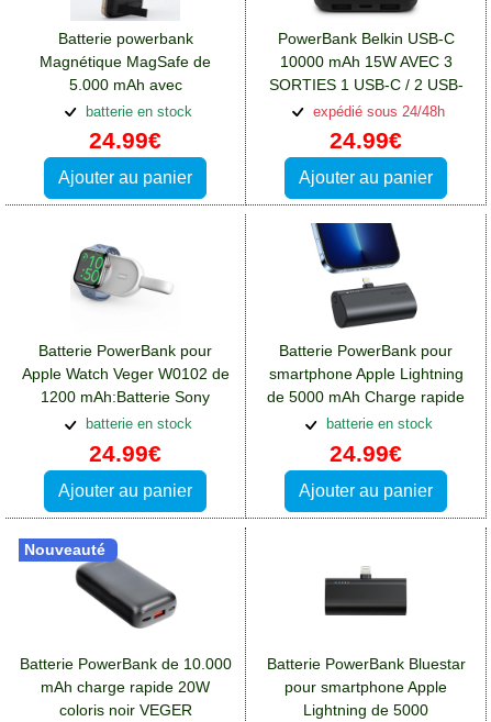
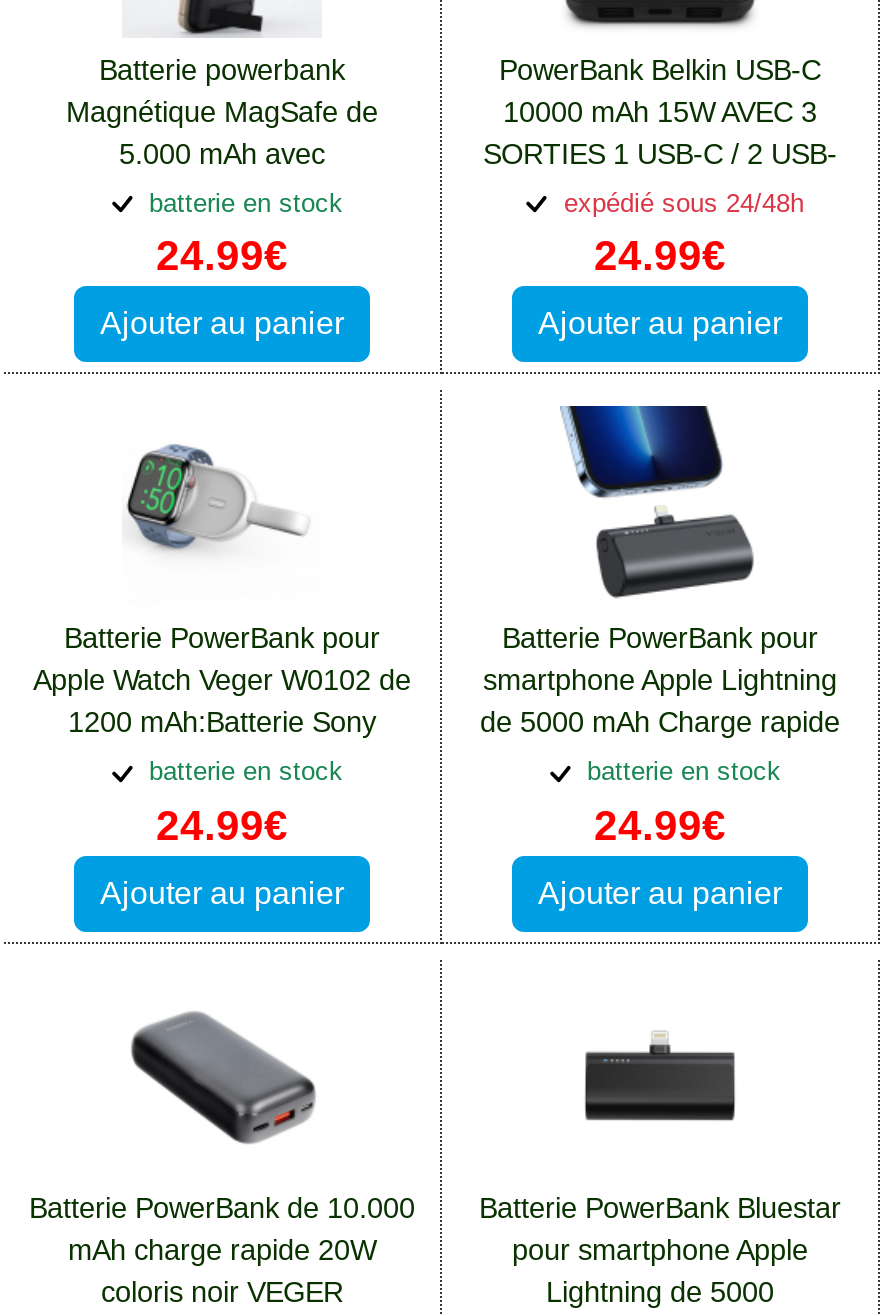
[24,540,105,558] Nouveauté -> none

